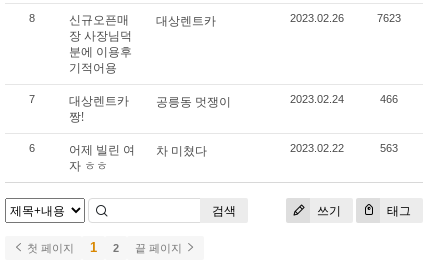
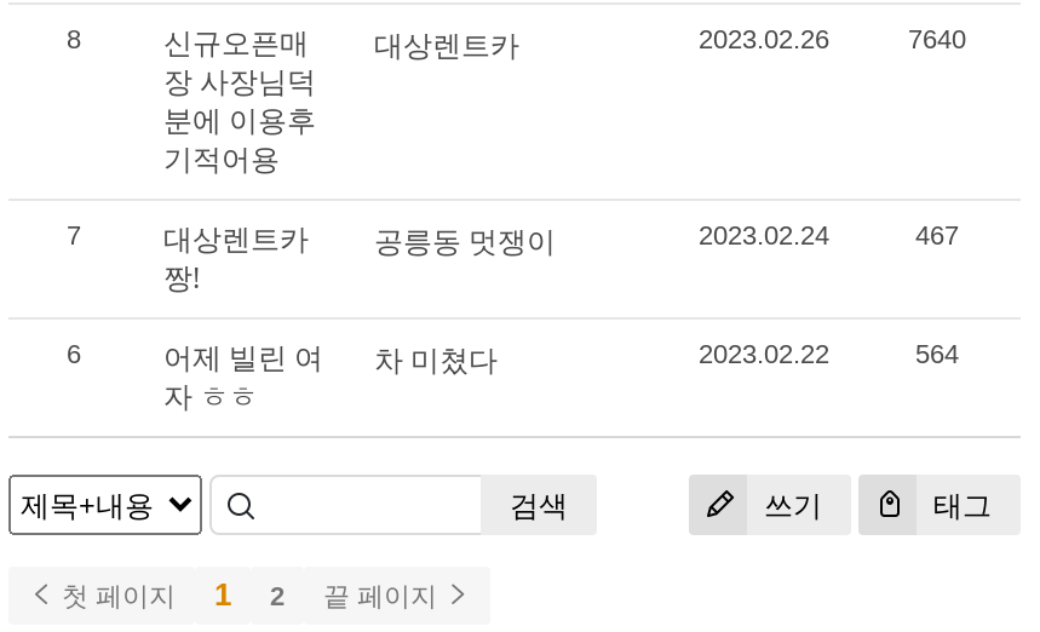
[376,12,400,24] 7623 -> [908,24,966,53] 7640
[379,93,397,105] 466 -> [915,220,959,249] 467
[379,142,397,154] 563 -> [915,339,959,368] 564

